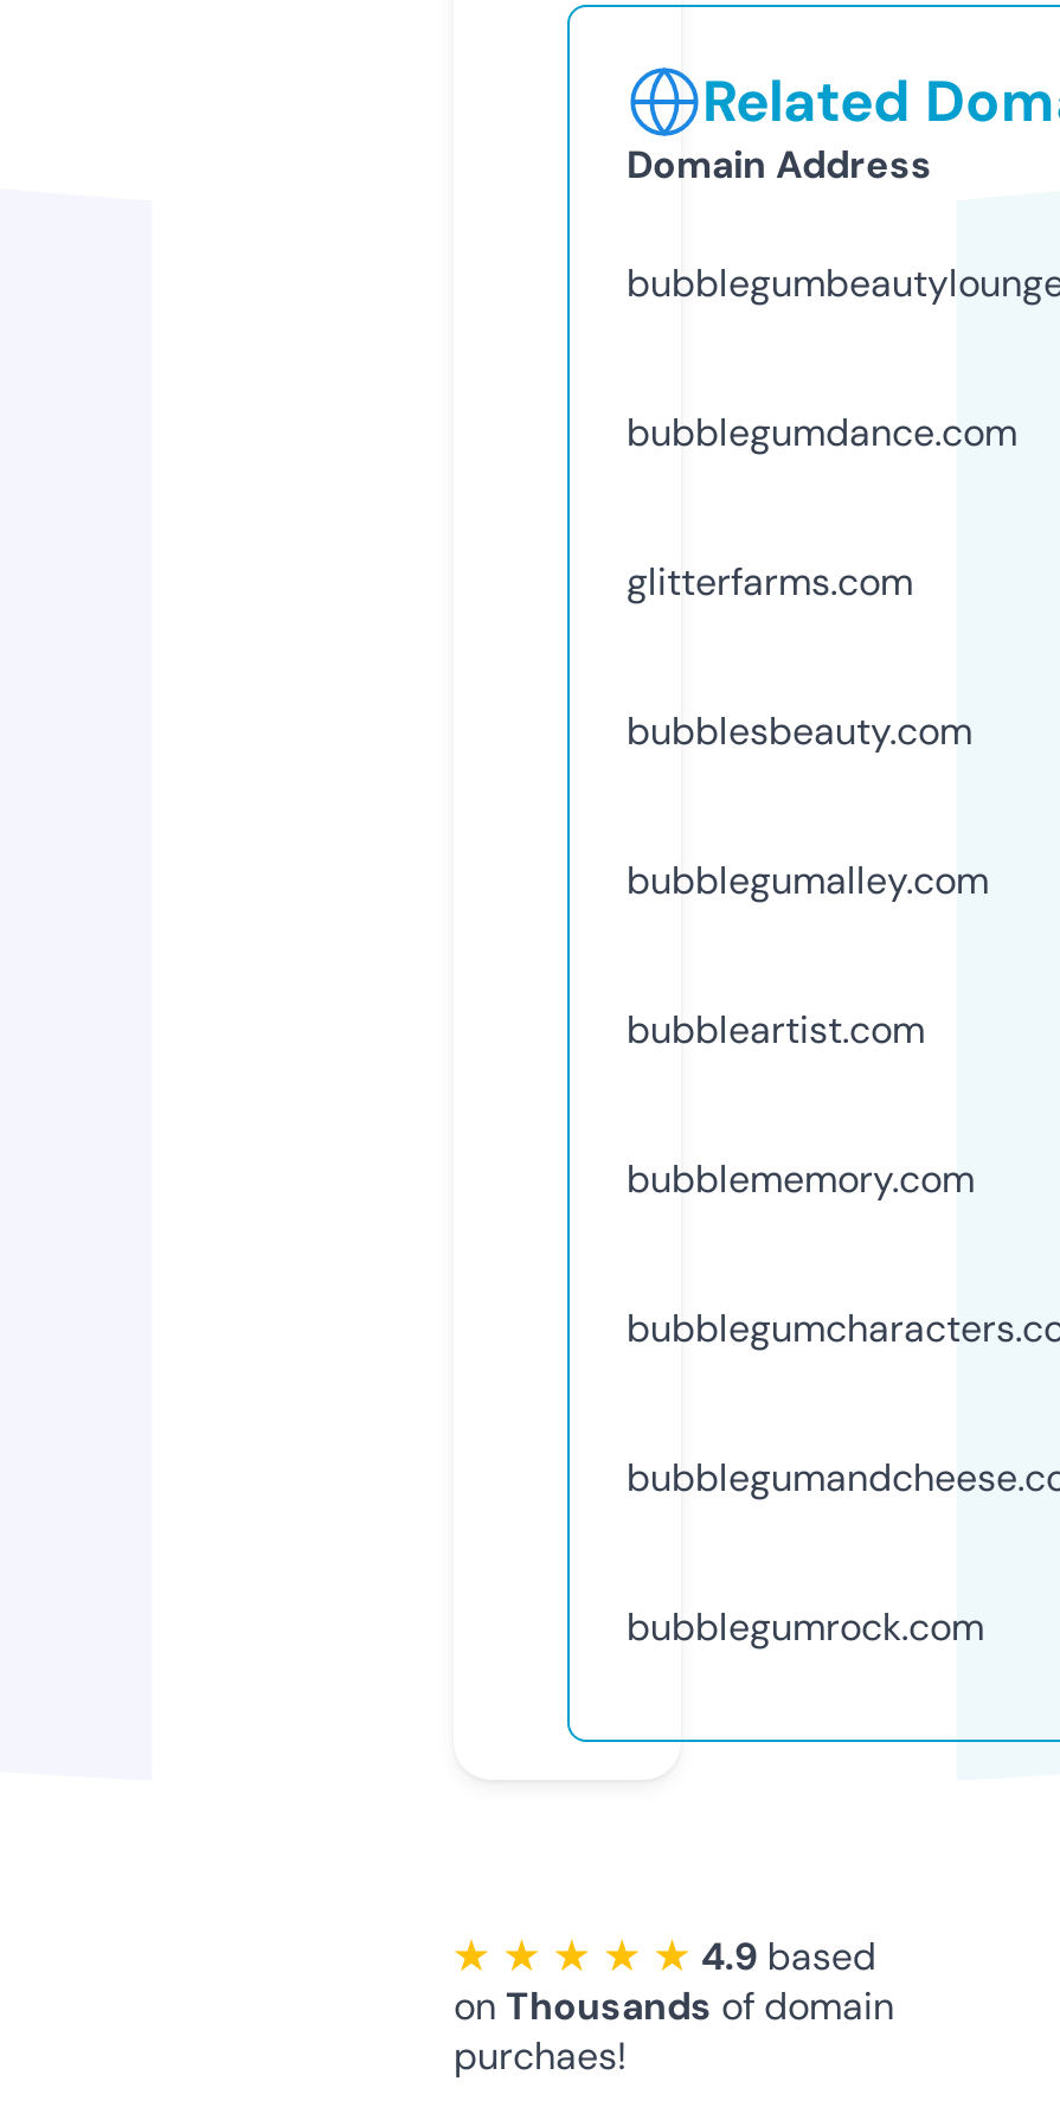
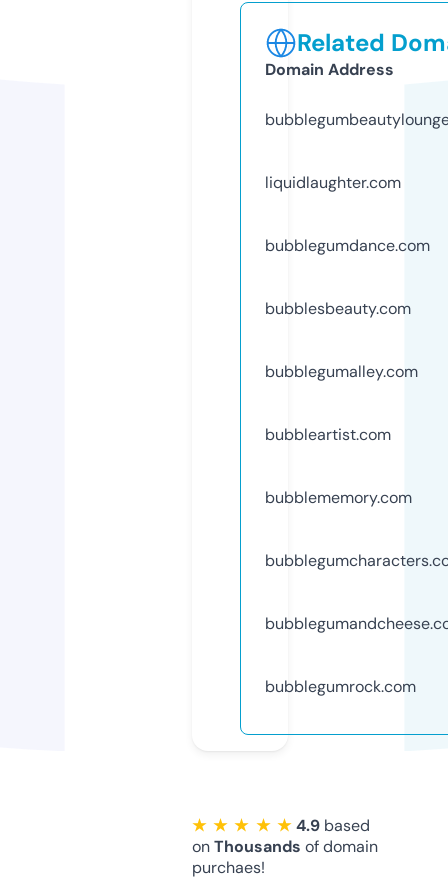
none -> [265,172,401,193] liquidlaughter.com
moved [627,407,1017,457] -> [265,235,430,256]: bubblegumdance.com
[627,556,913,606] glitterfarms.com -> none

